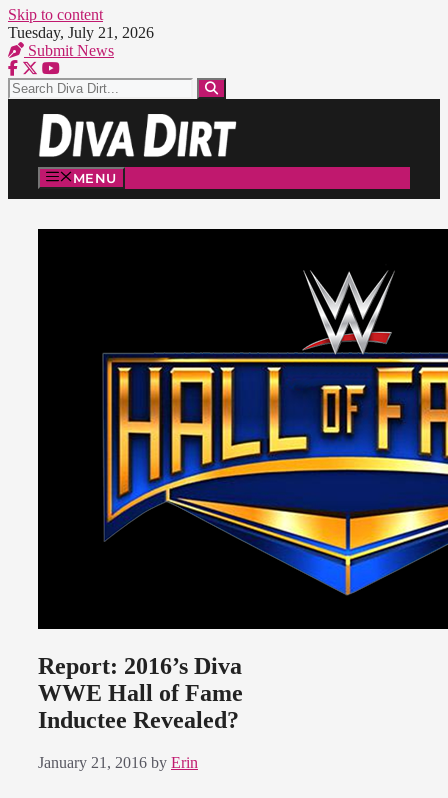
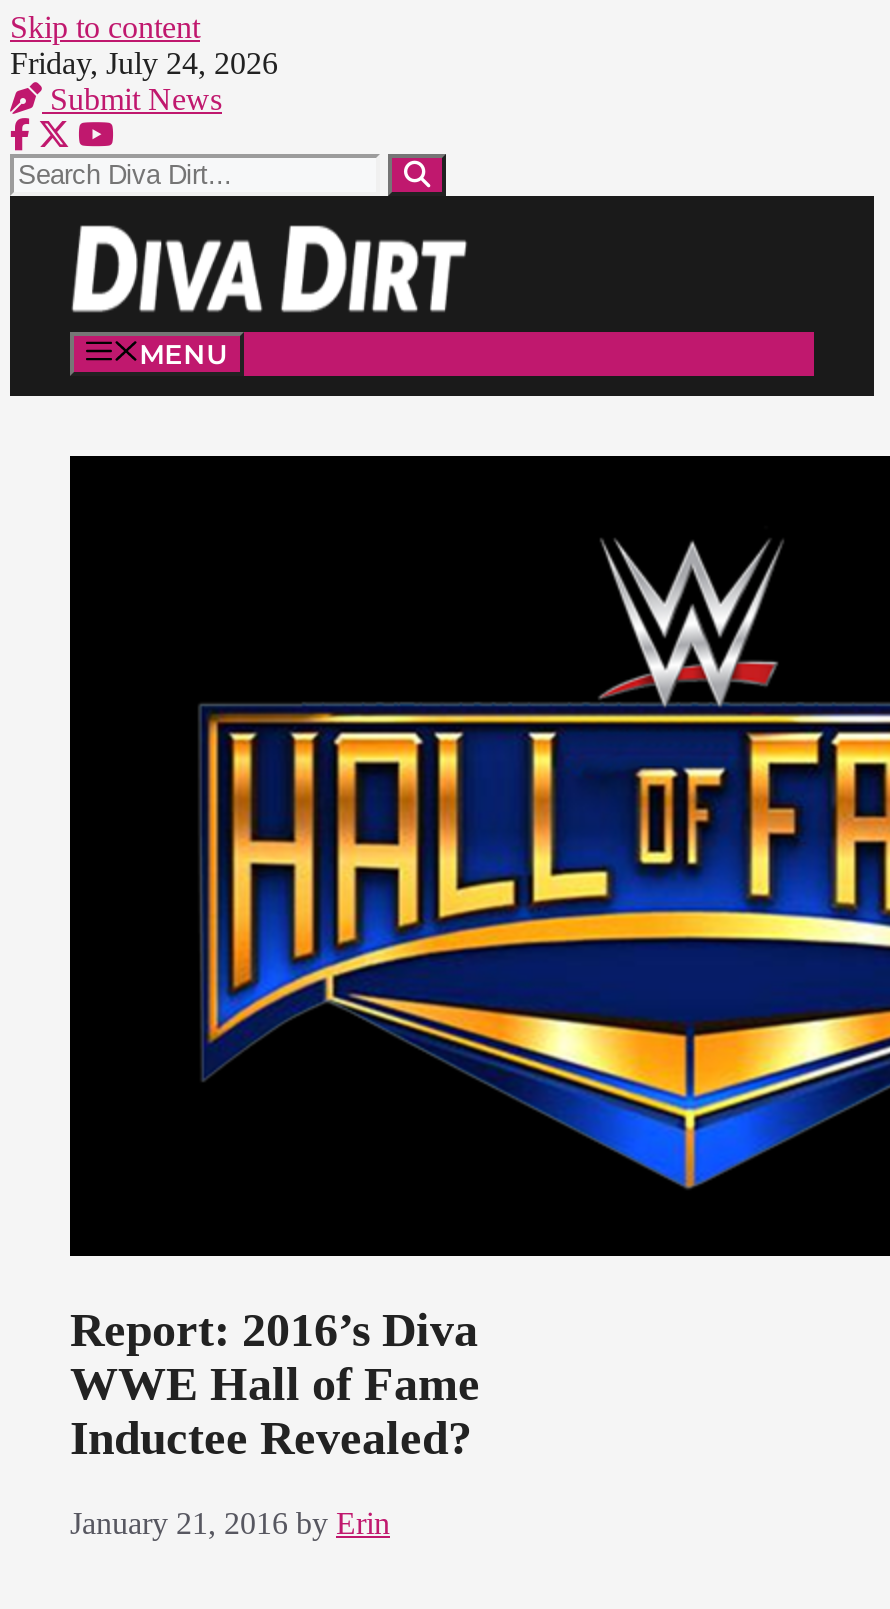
[8,24,154,41] Tuesday, July 21, 2026 -> [10,46,278,80] Friday, July 24, 2026

